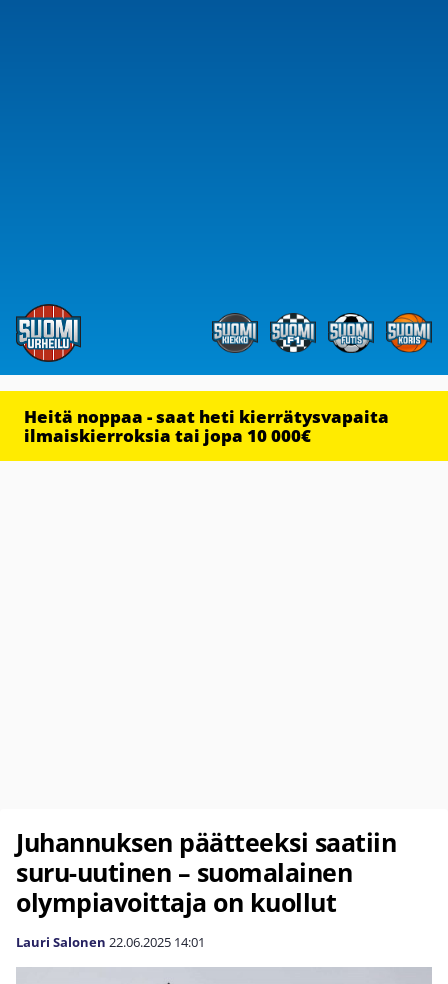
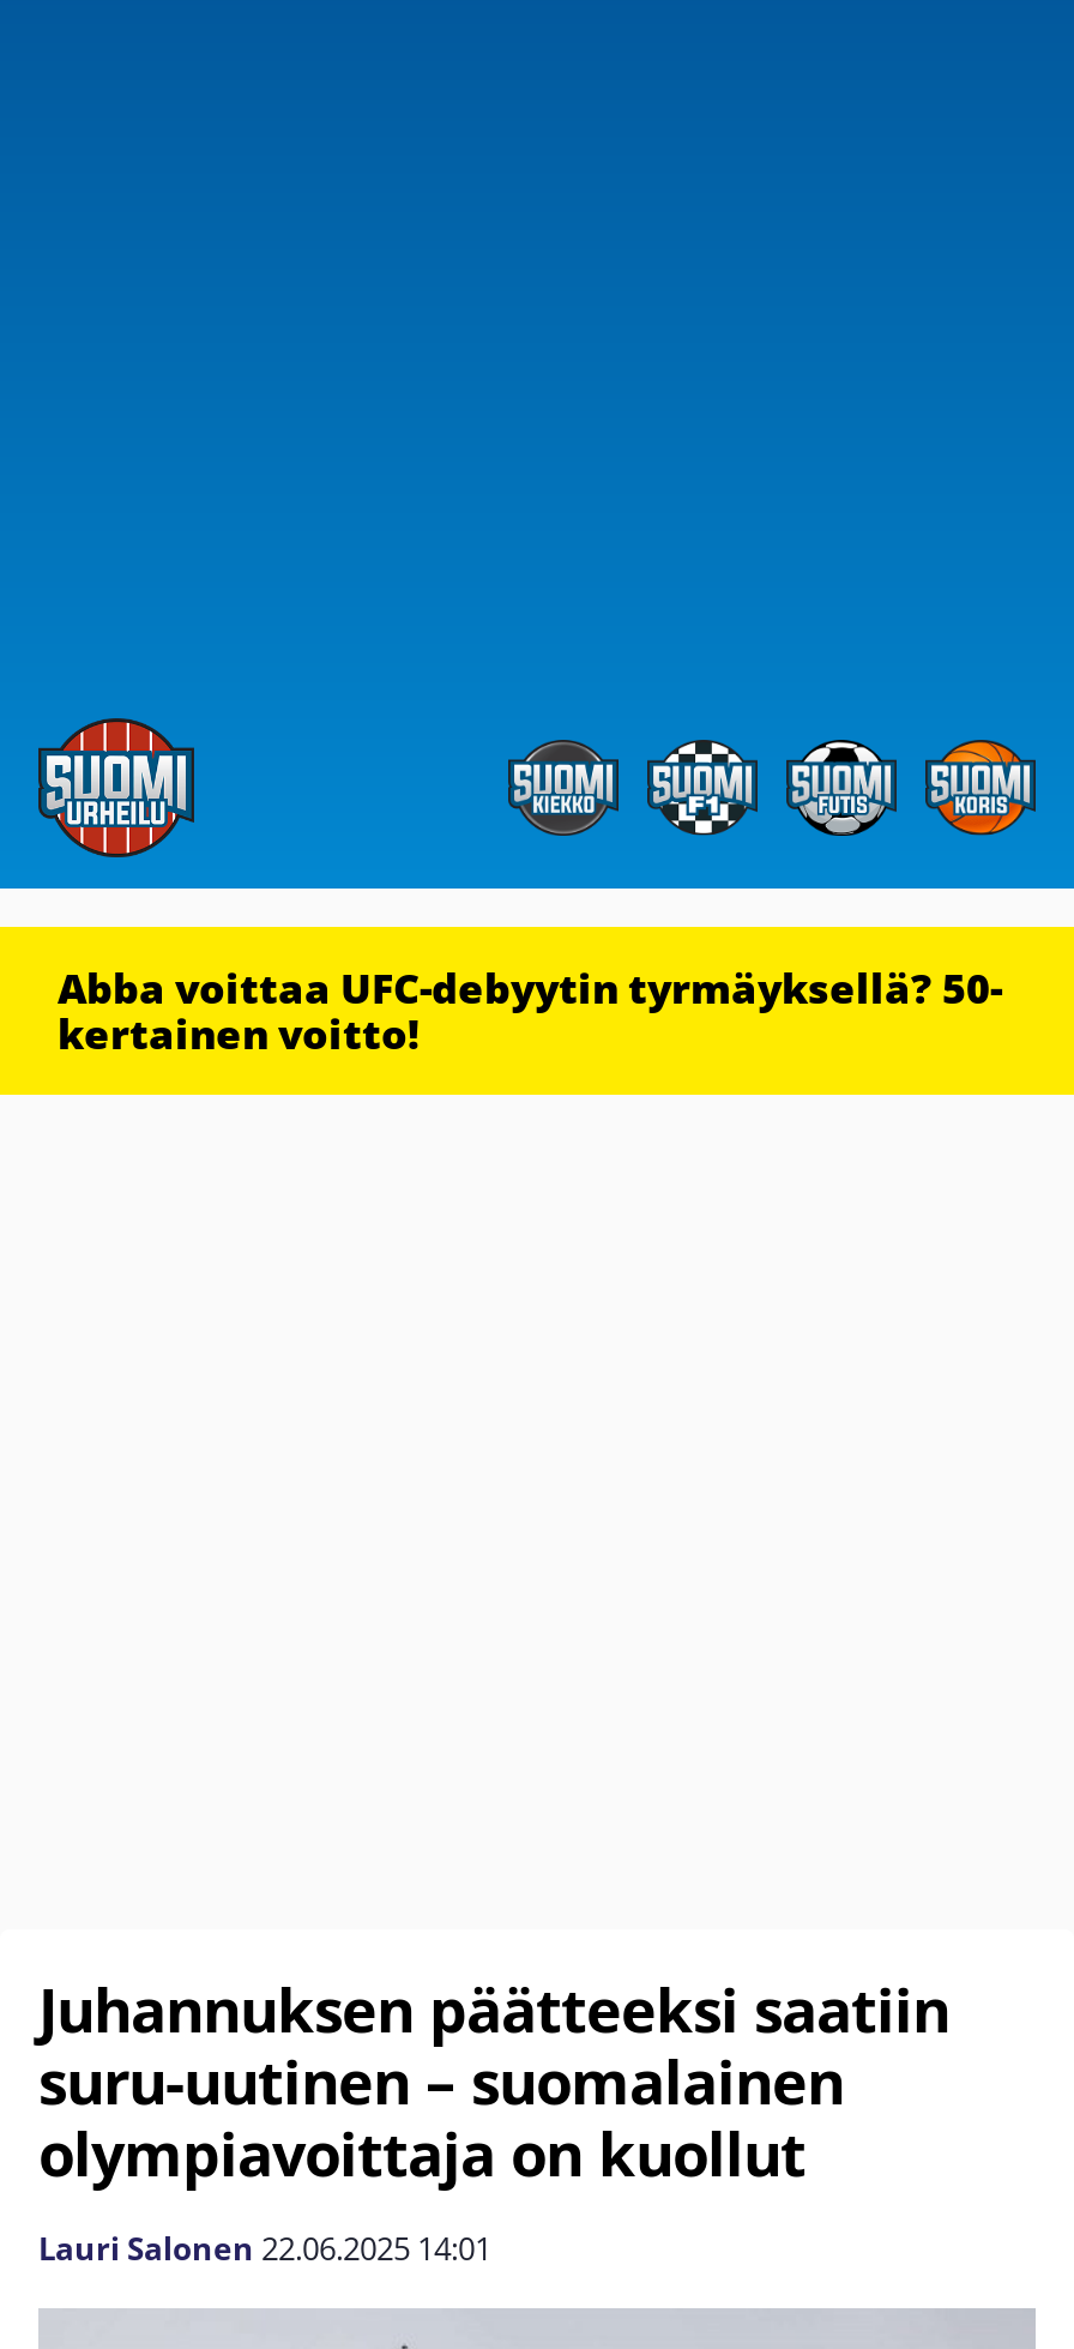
[24,405,389,447] Heitä noppaa - saat heti kierrätysvapaita | ilmaiskierroksia tai jopa 10 000€ -> [58,960,1002,1061] Abba voittaa UFC-debyytin tyrmäyksellä? 50- | kertainen voitto!

